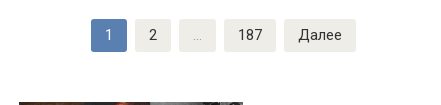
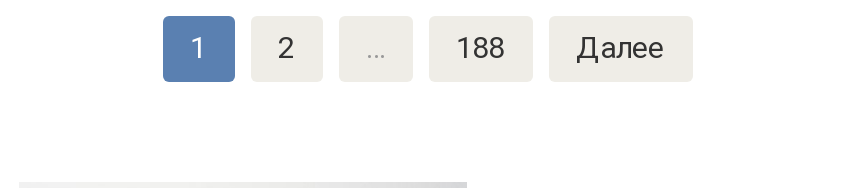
[237,26,261,44] 187 -> [456,30,504,66] 188

